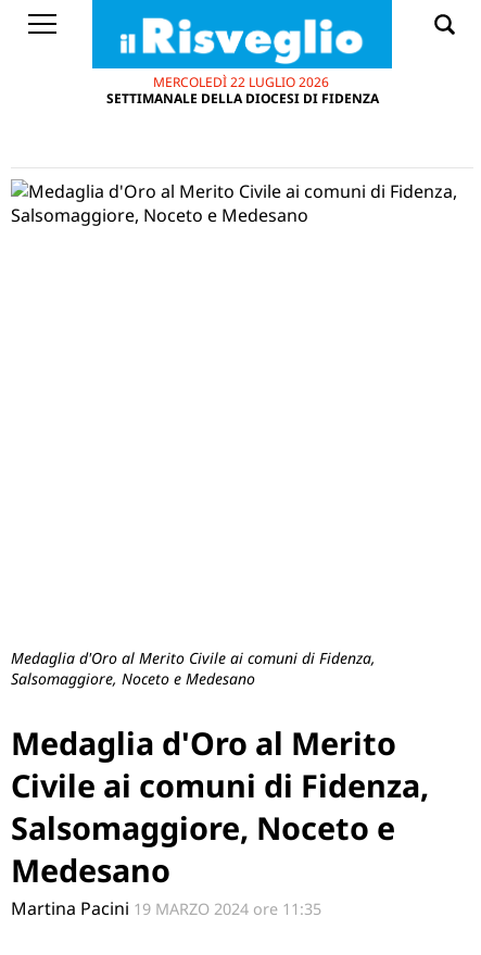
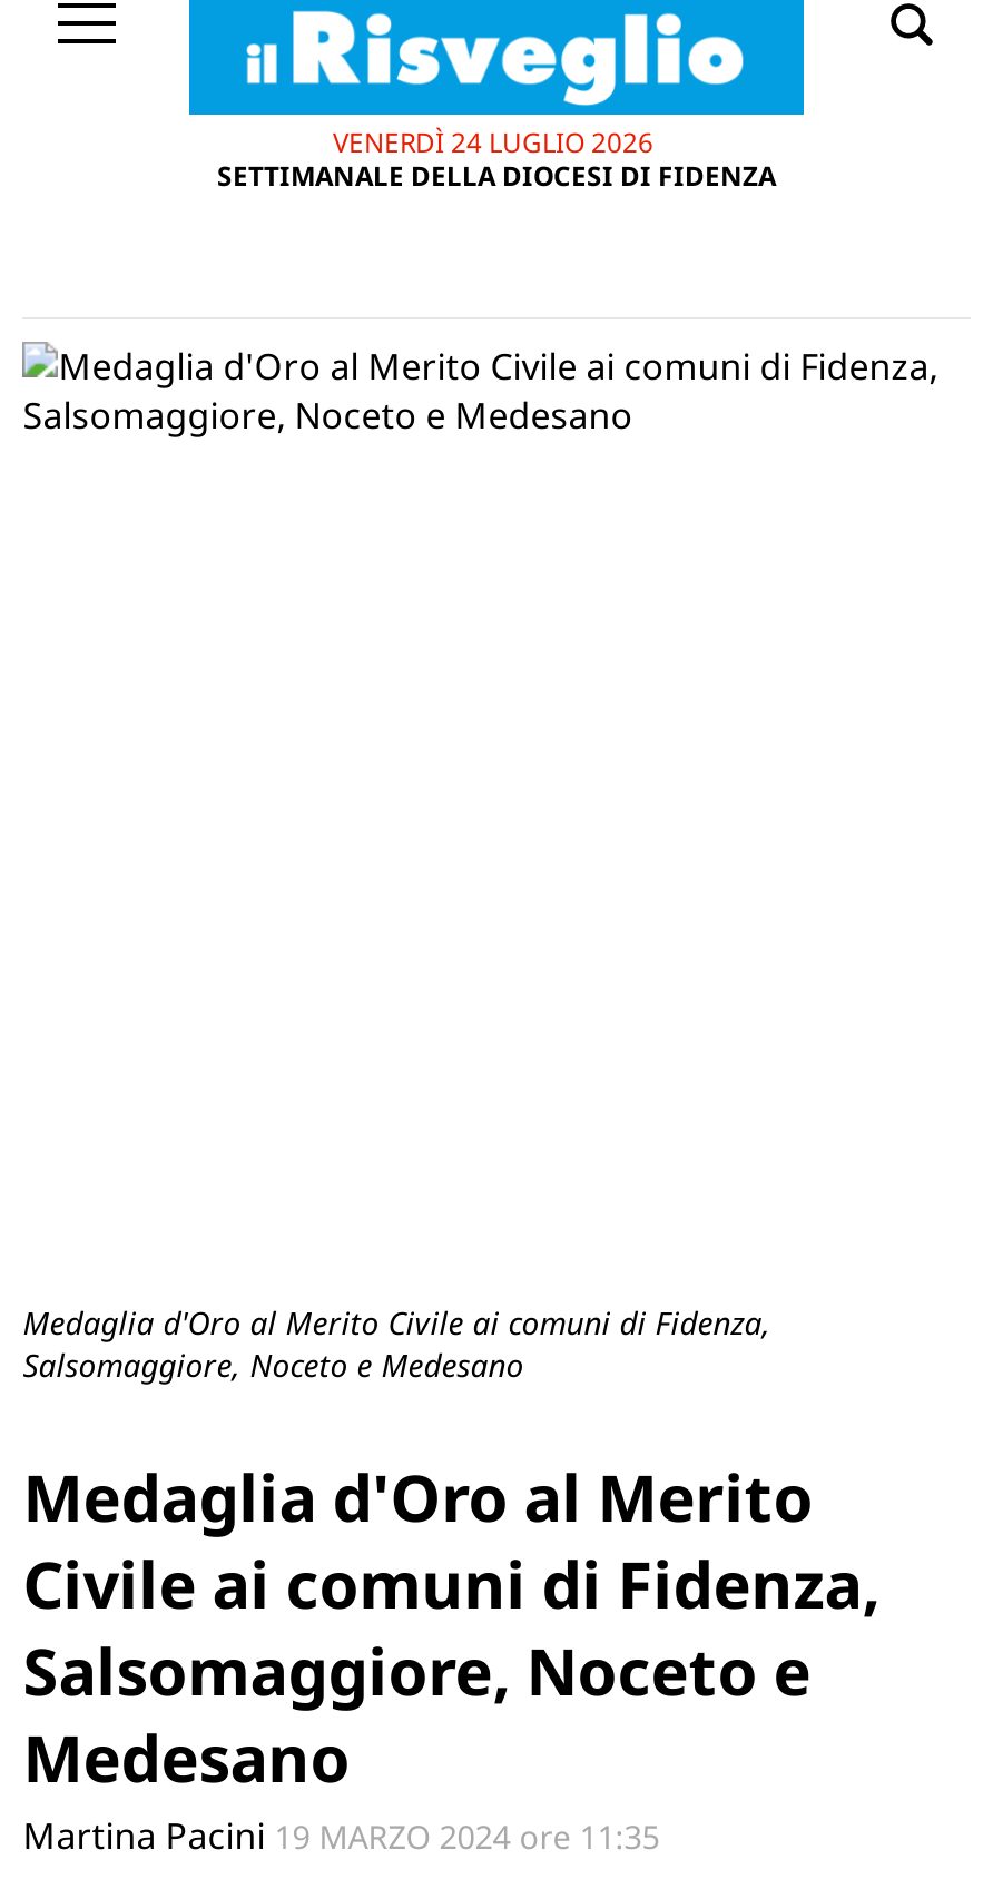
[153,73,332,92] MERCOLEDÌ 22 LUGLIO 2026 -> [333,124,660,162] VENERDÌ 24 LUGLIO 2026

